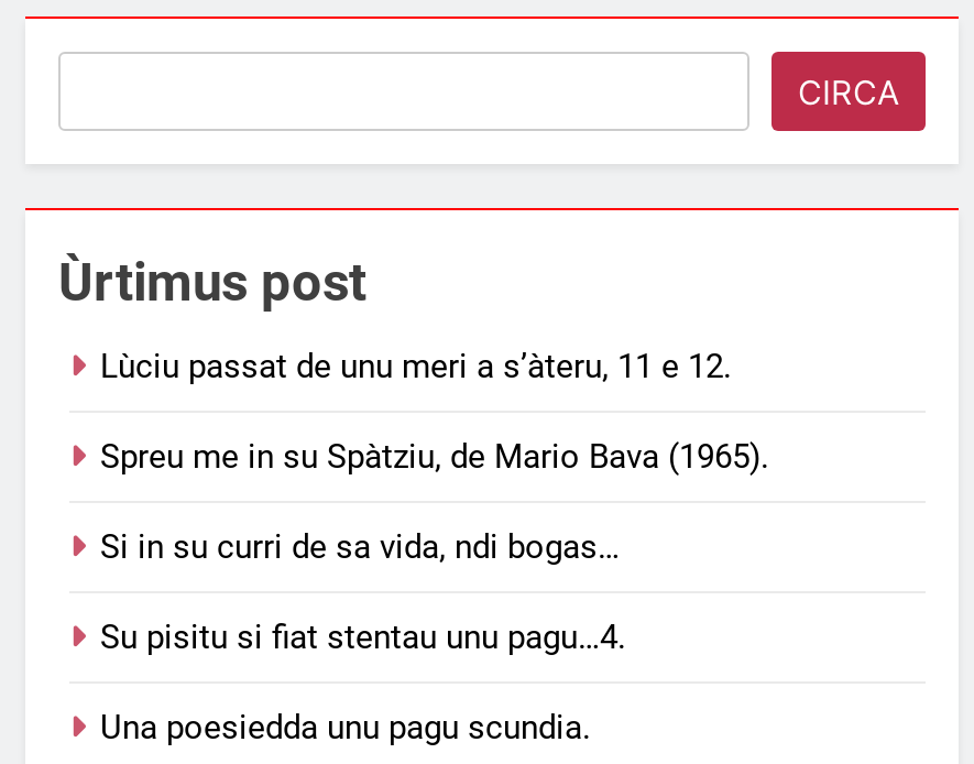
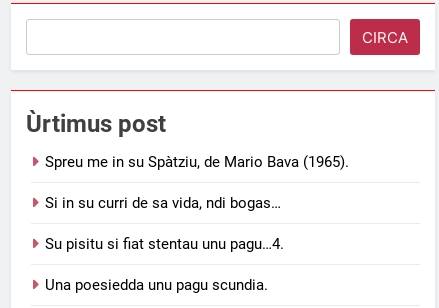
[100,346,732,386] Lùciu passat de unu meri a s’àteru, 11 e 12. -> none

